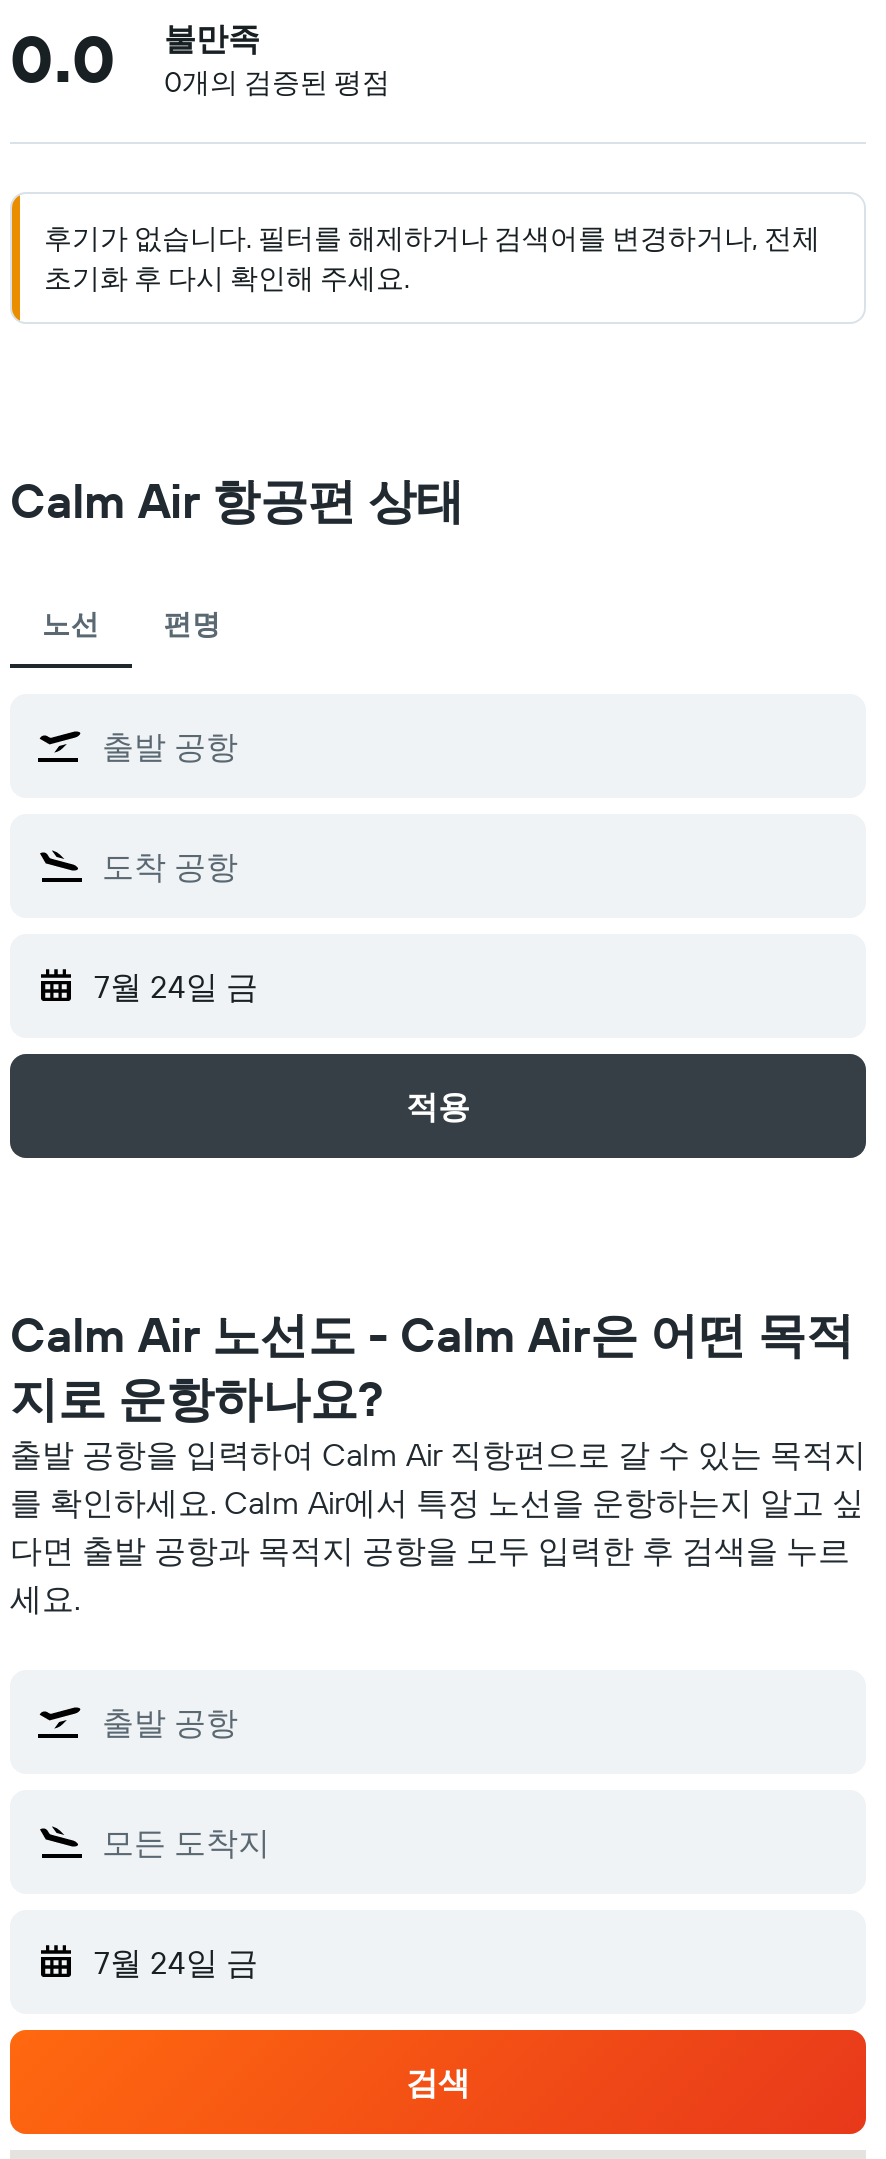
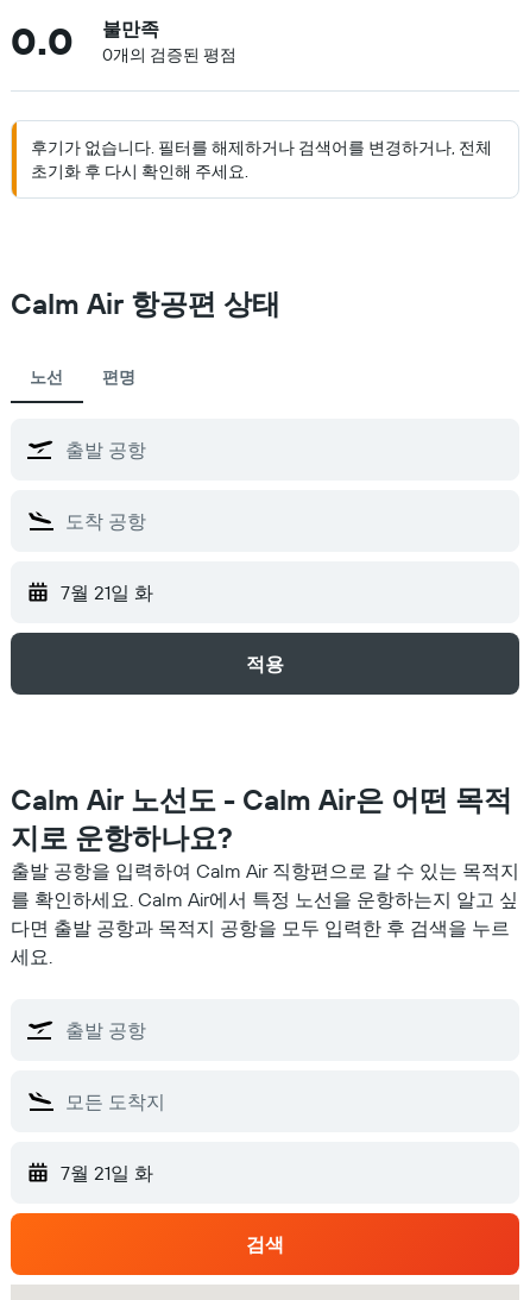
[94,966,258,1006] 7월 24일 금 -> [61,580,153,604] 7월 21일 화
[94,1942,258,1982] 7월 24일 금 -> [61,1161,153,1185] 7월 21일 화

